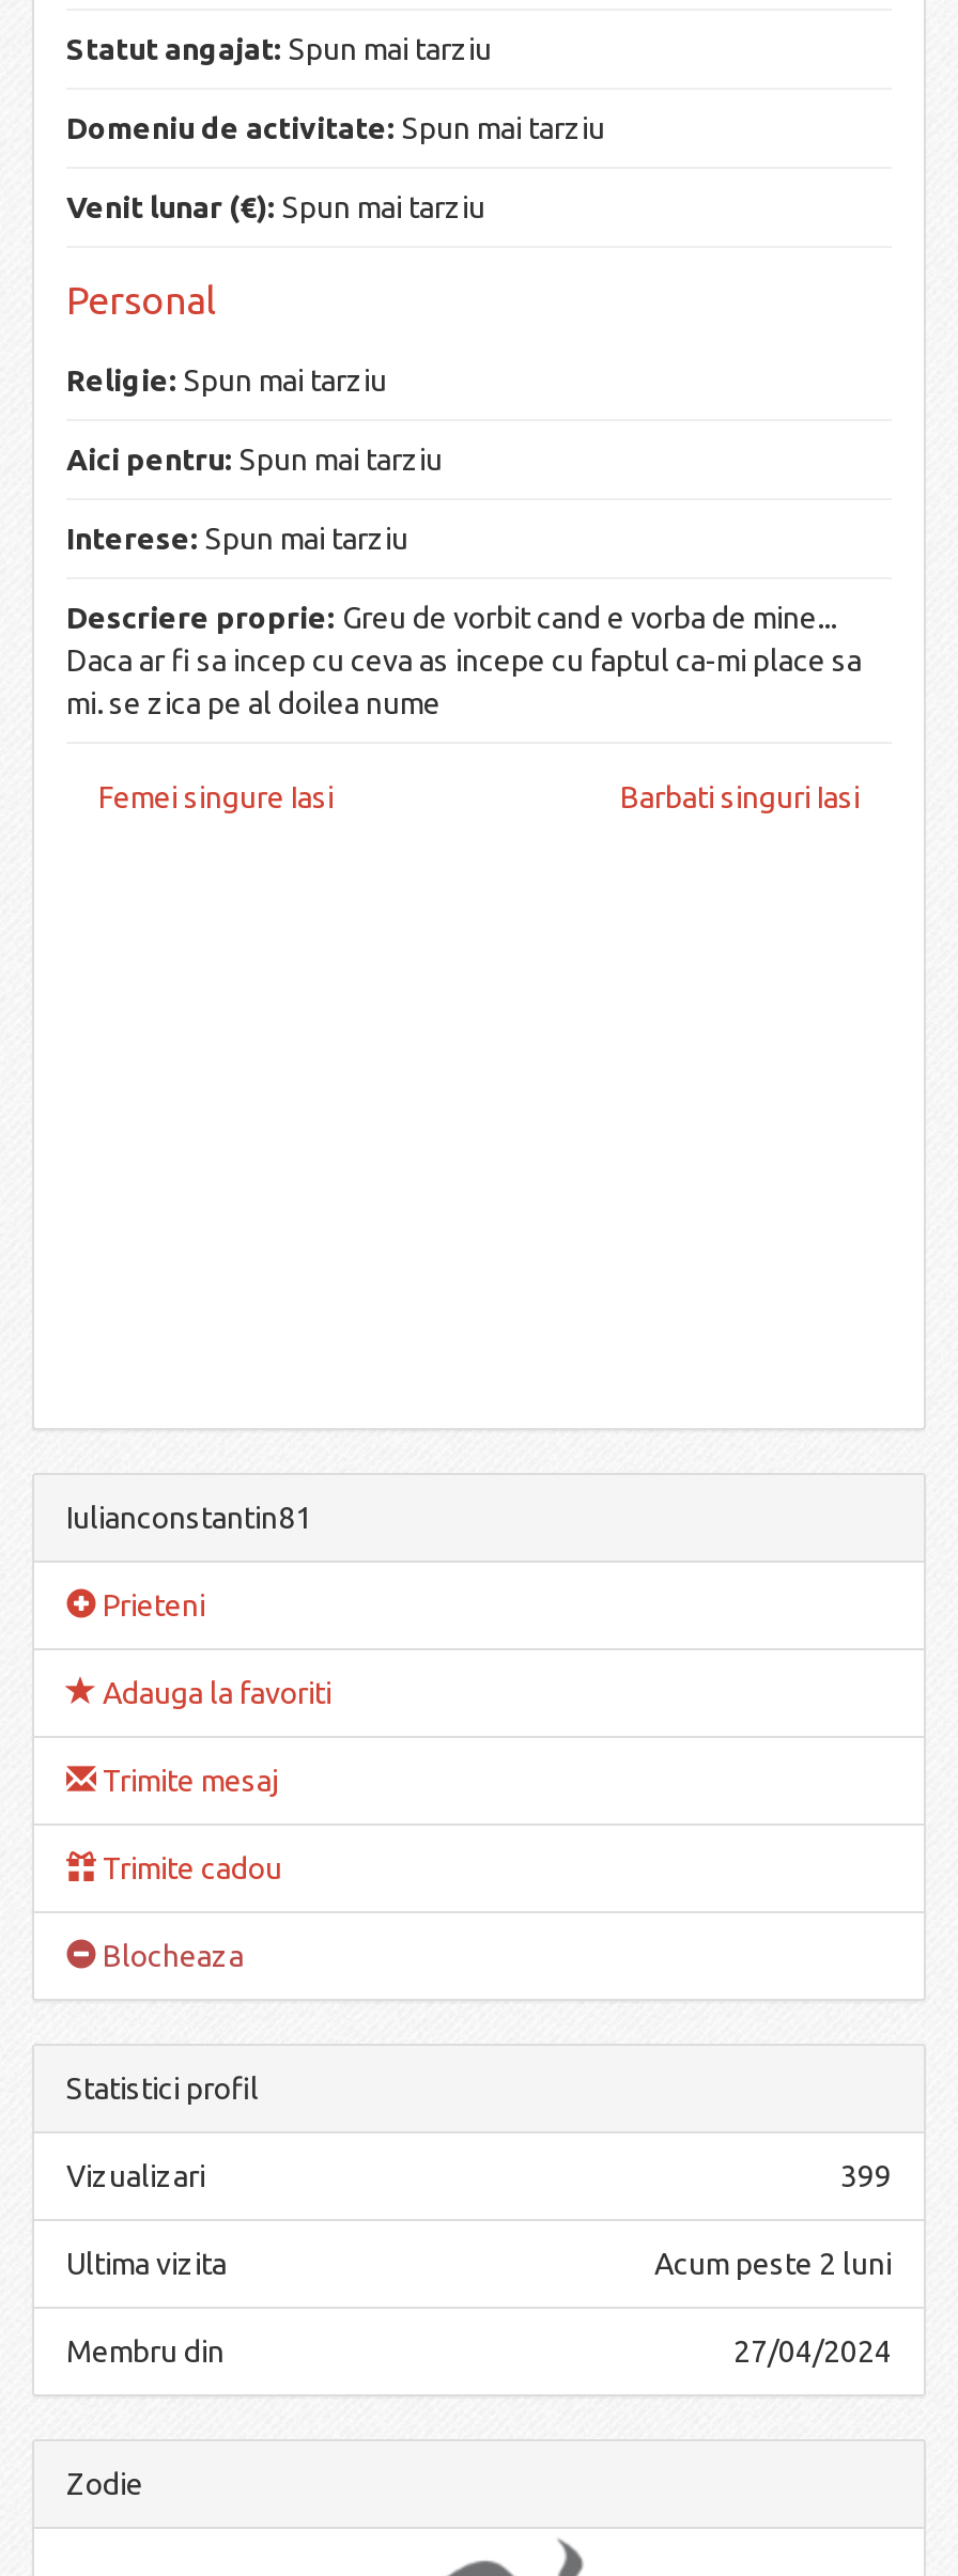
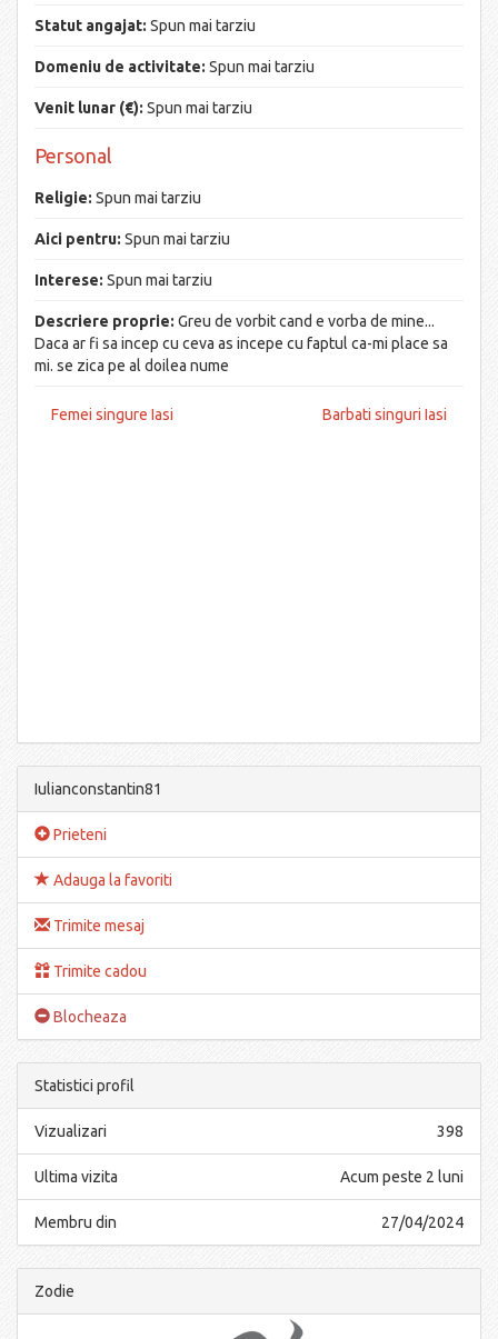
[840,2159,892,2193] 399 -> [437,1122,464,1140] 398

